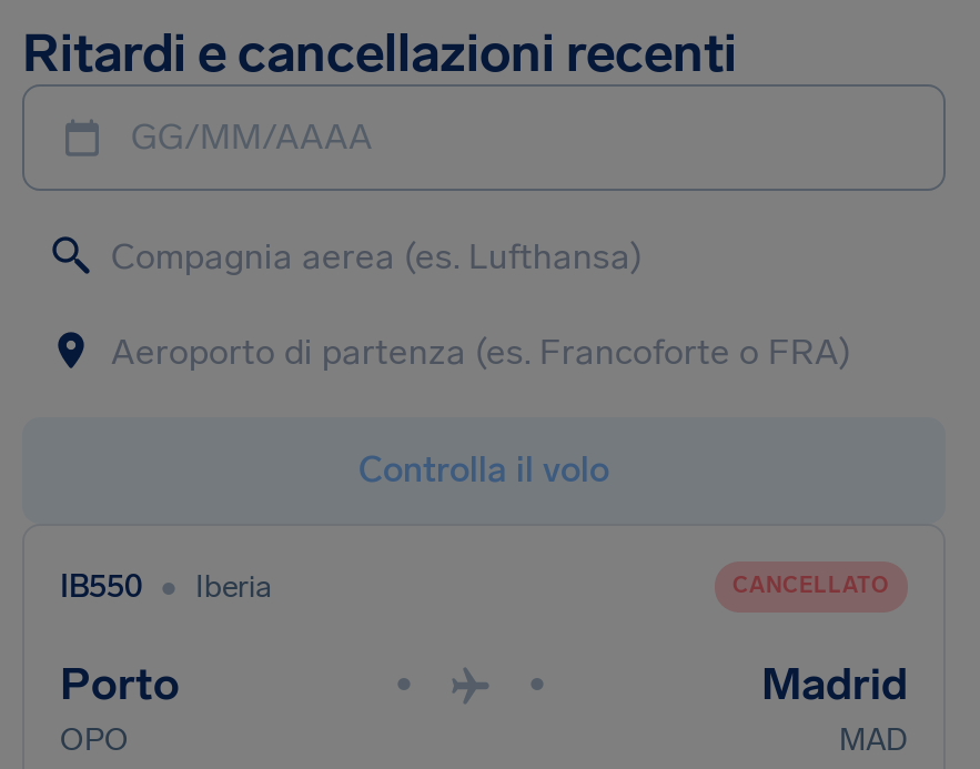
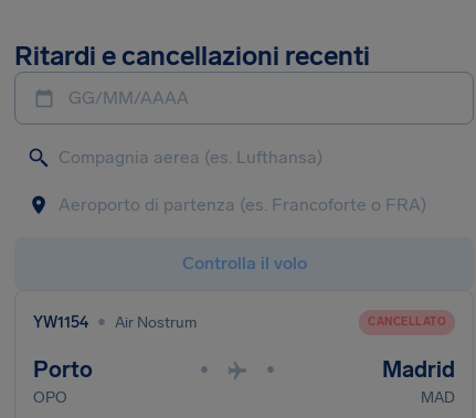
[60,565,271,607] IB550 • Iberia -> [33,311,197,332] YW1154 • Air Nostrum

